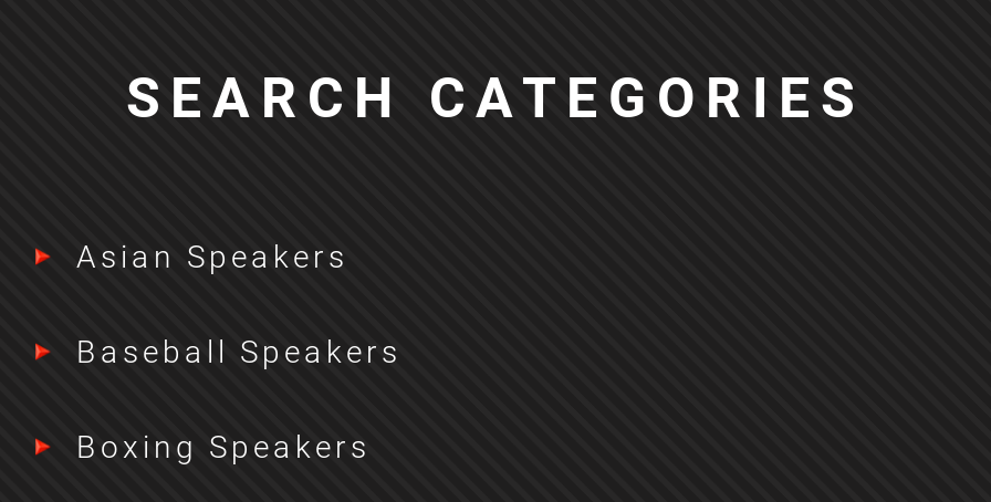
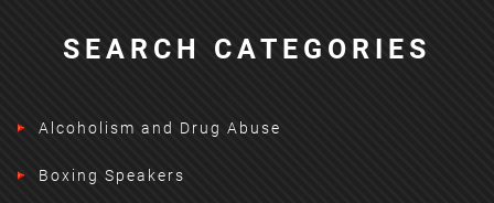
[76,238,401,369] Asian Speakers | Baseball Speakers -> [38,119,281,136] Alcoholism and Drug Abuse

